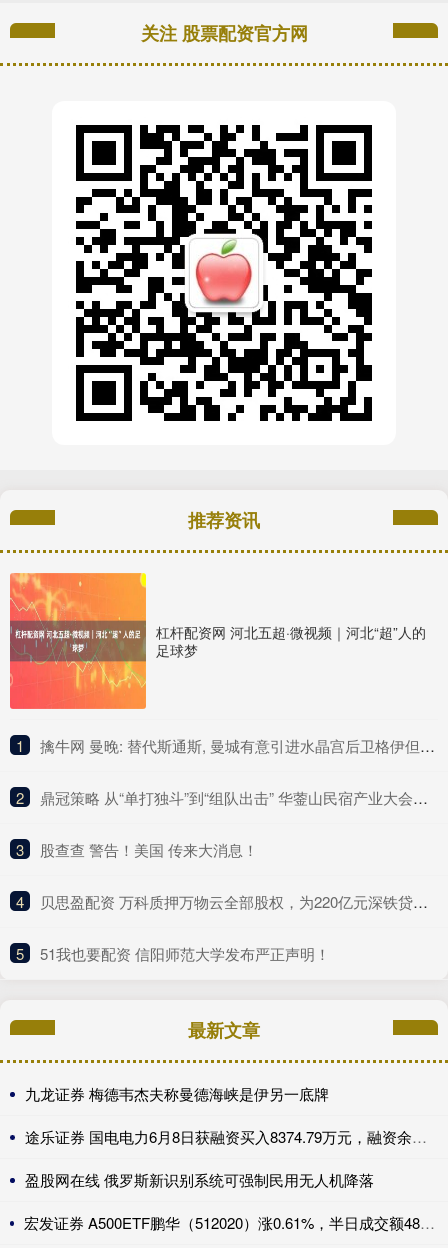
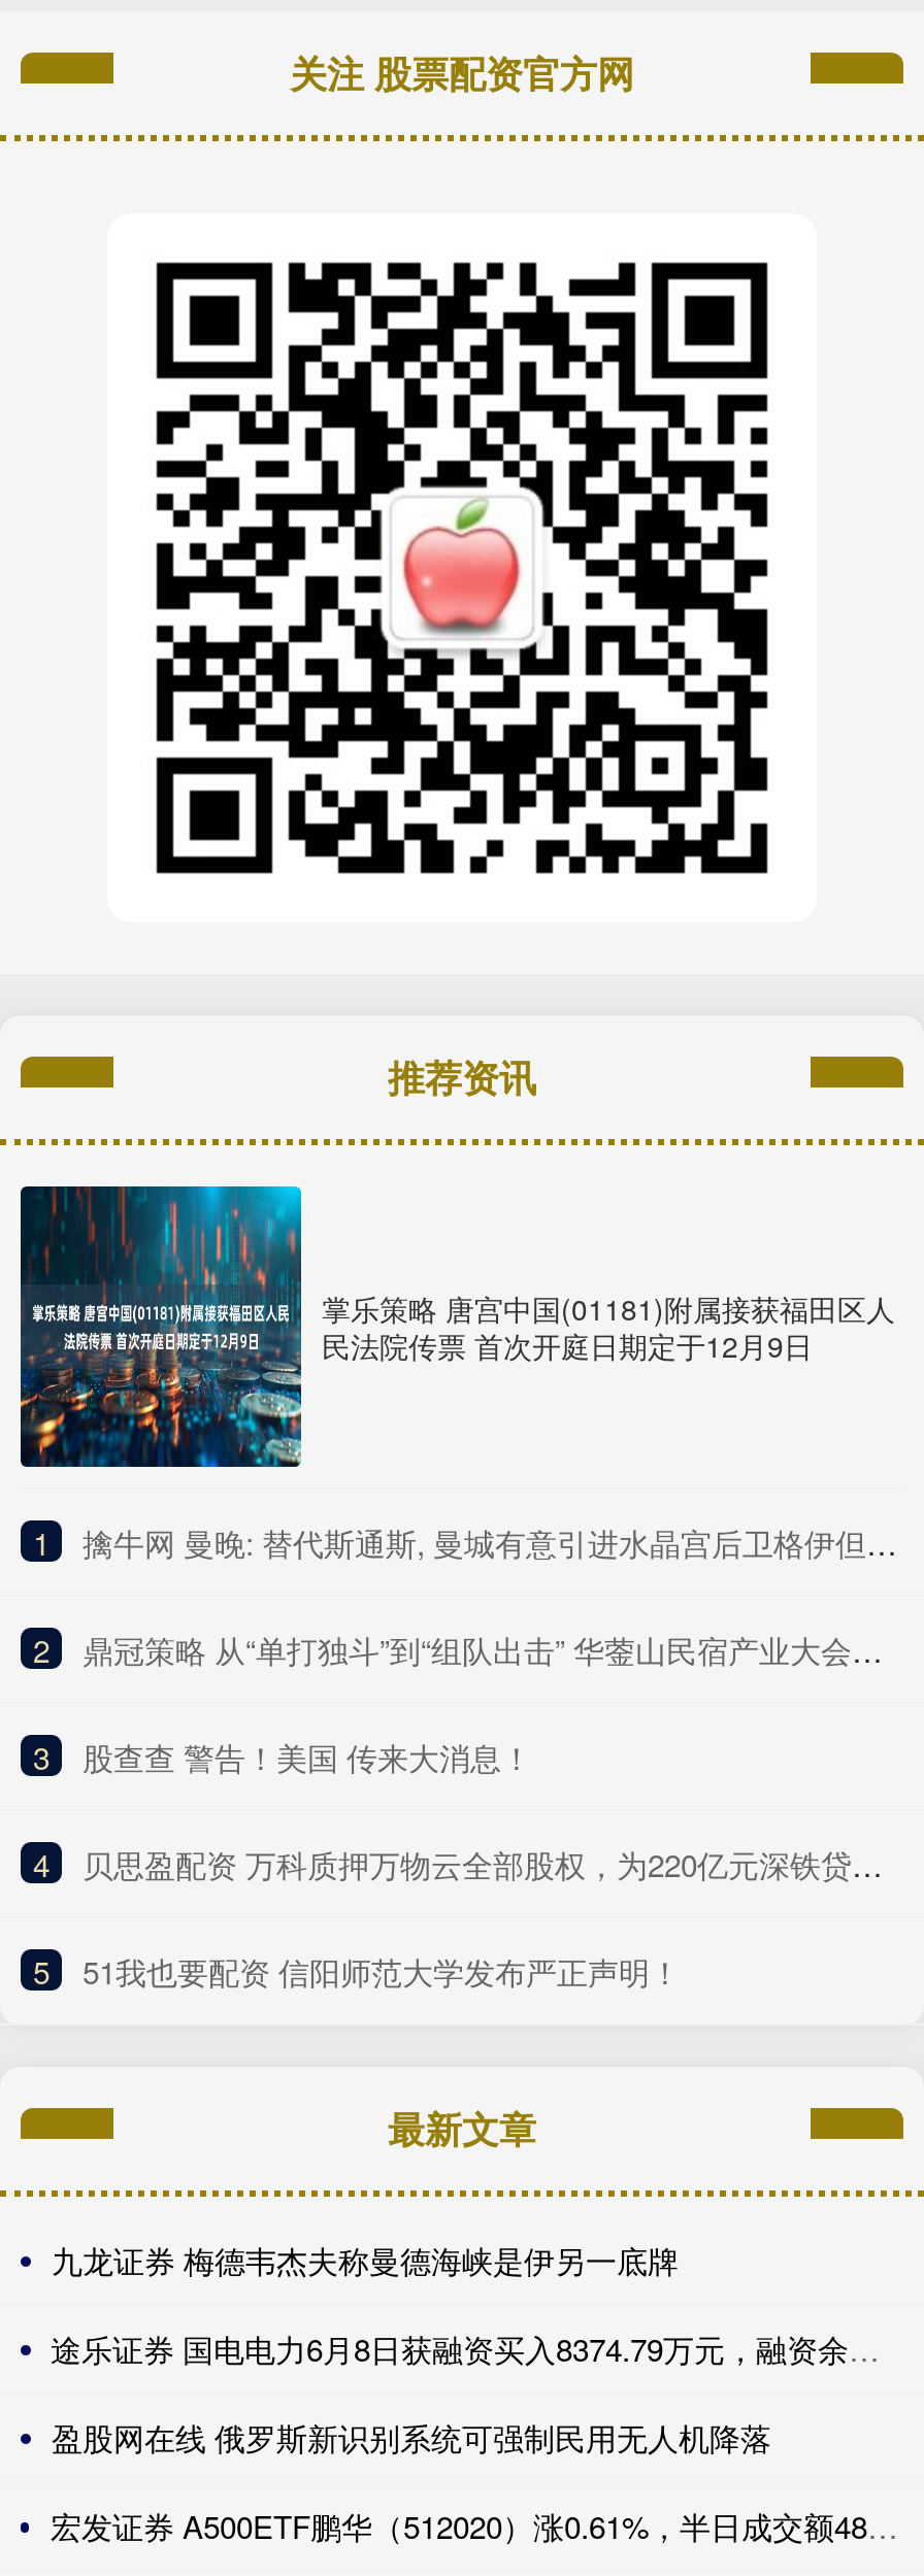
[9,572,426,710] [image] | 杠杆配资网 河北五超·微视频｜河北“超”人的 | 足球梦 -> [19,1184,895,1469] [image] | 掌乐策略 唐宫中国(01181)附属接获福田区人 | 民法院传票 首次开庭日期定于12月9日

